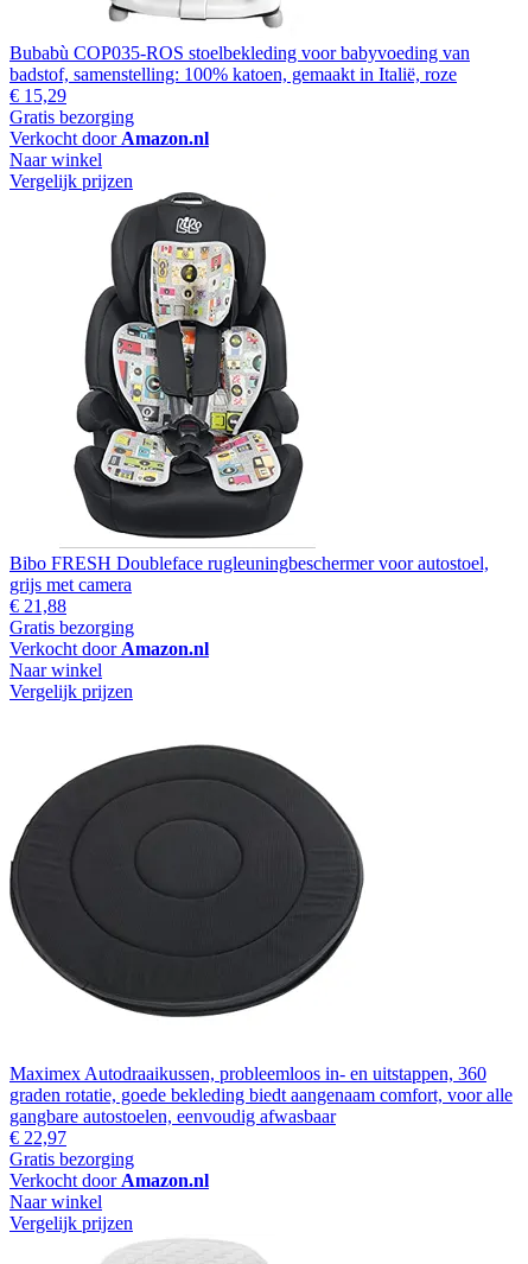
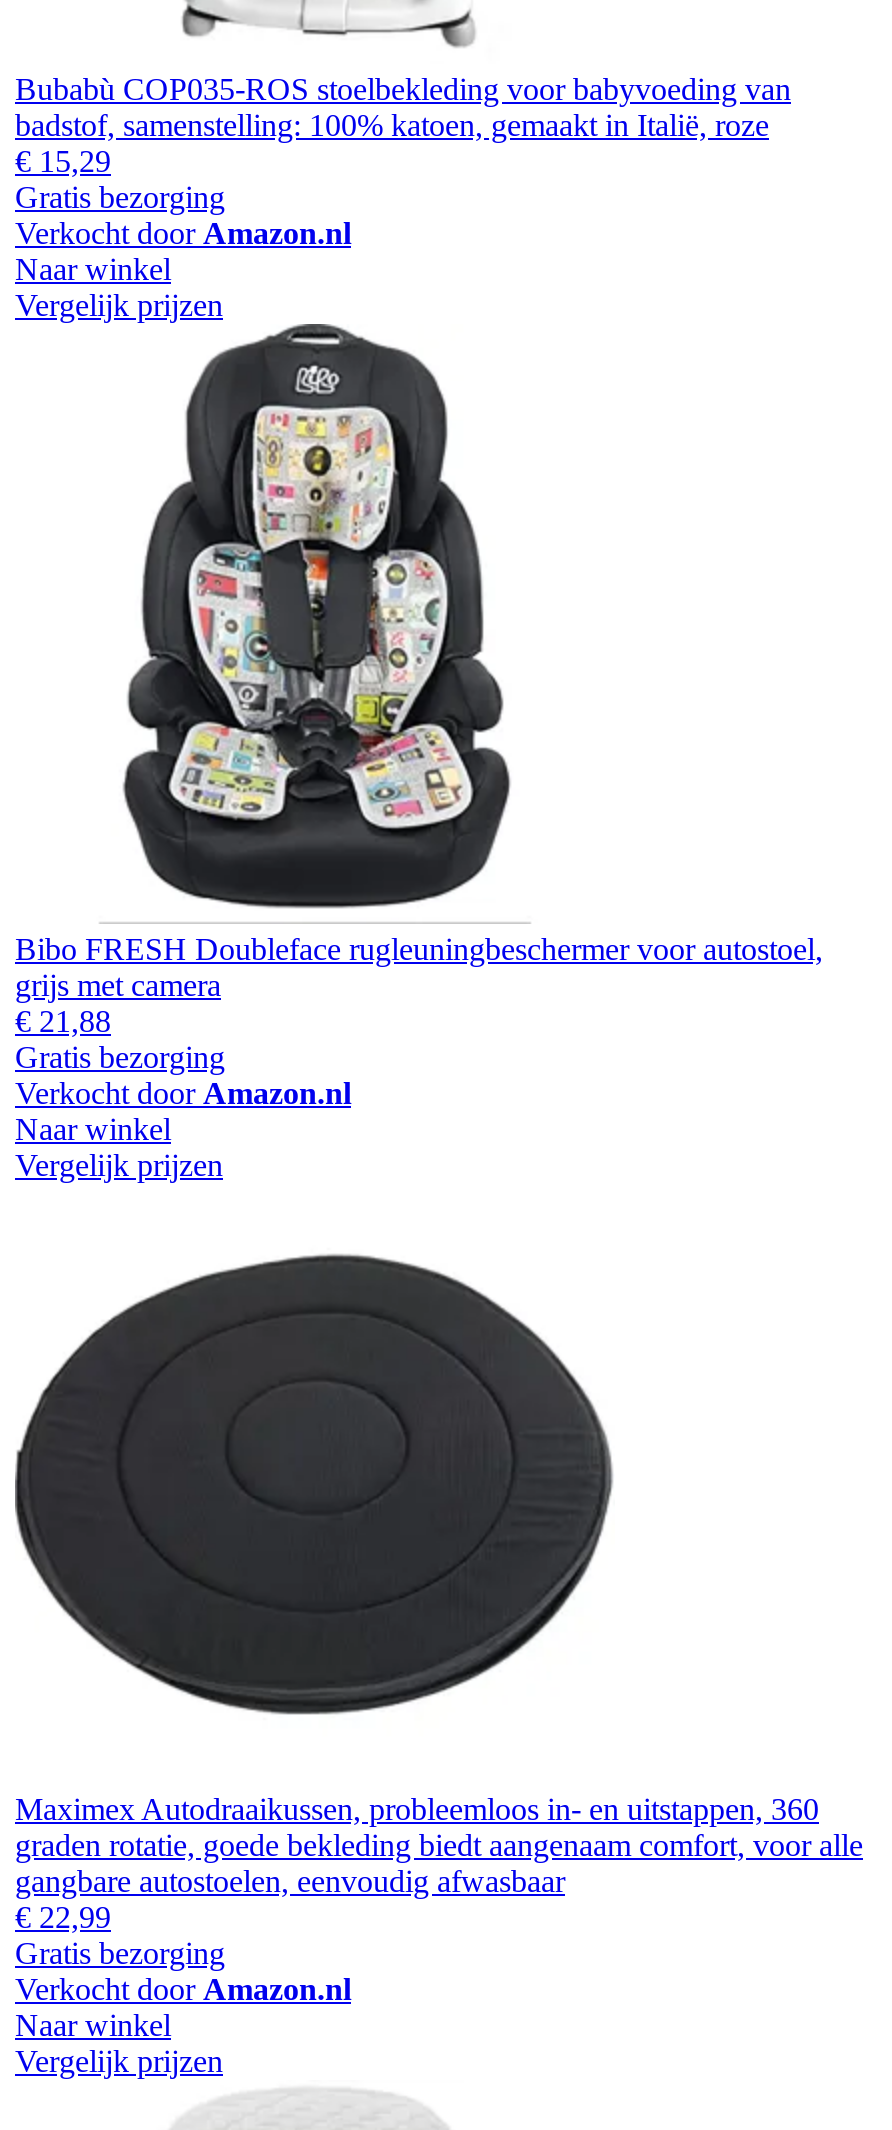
[9,1127,66,1148] € 22,97 -> [15,1900,111,1934] € 22,99

